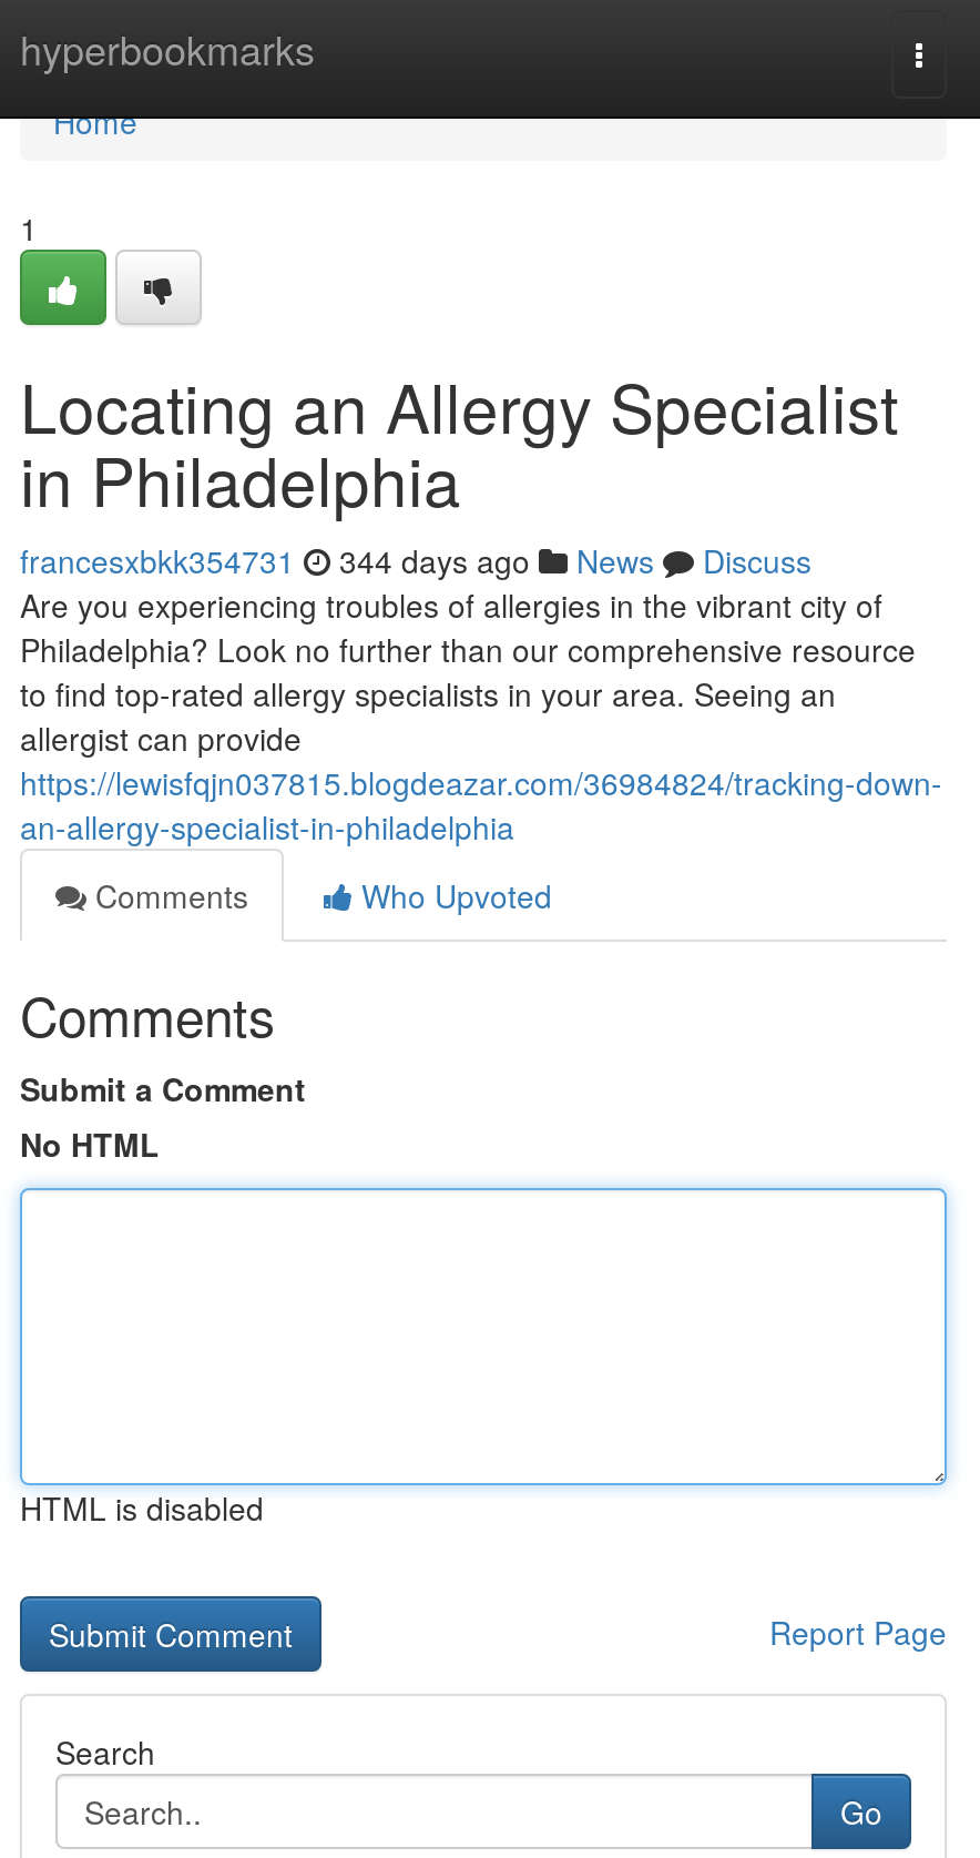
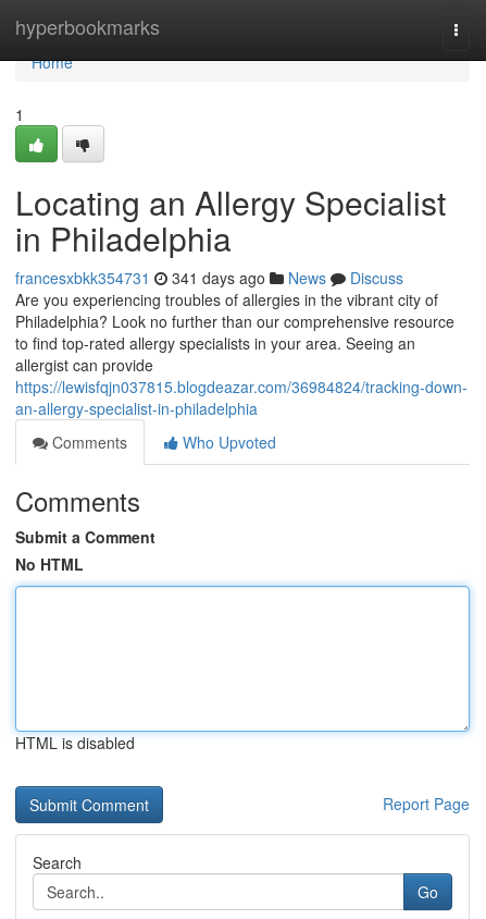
[20,538,811,582] francesxbkk354731 344 days ago News Discuss -> [15,267,403,289] francesxbkk354731 341 days ago News Discuss

